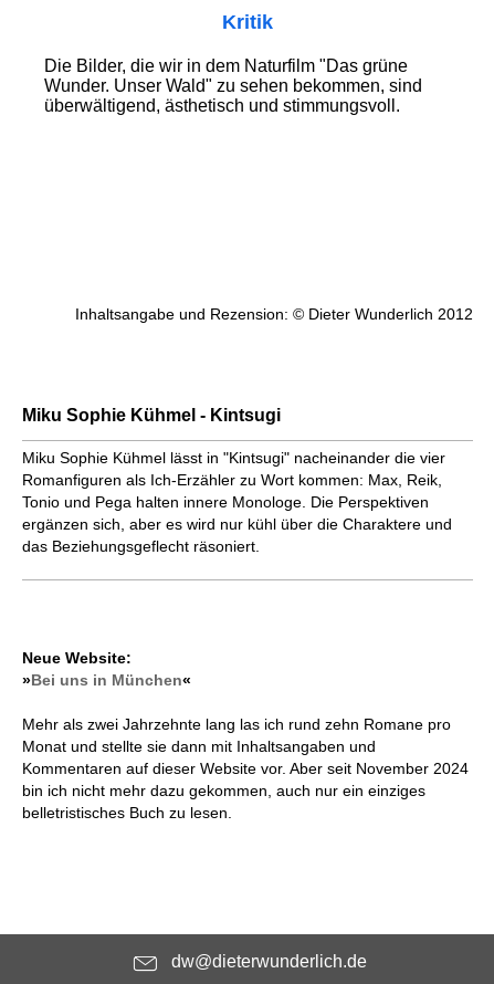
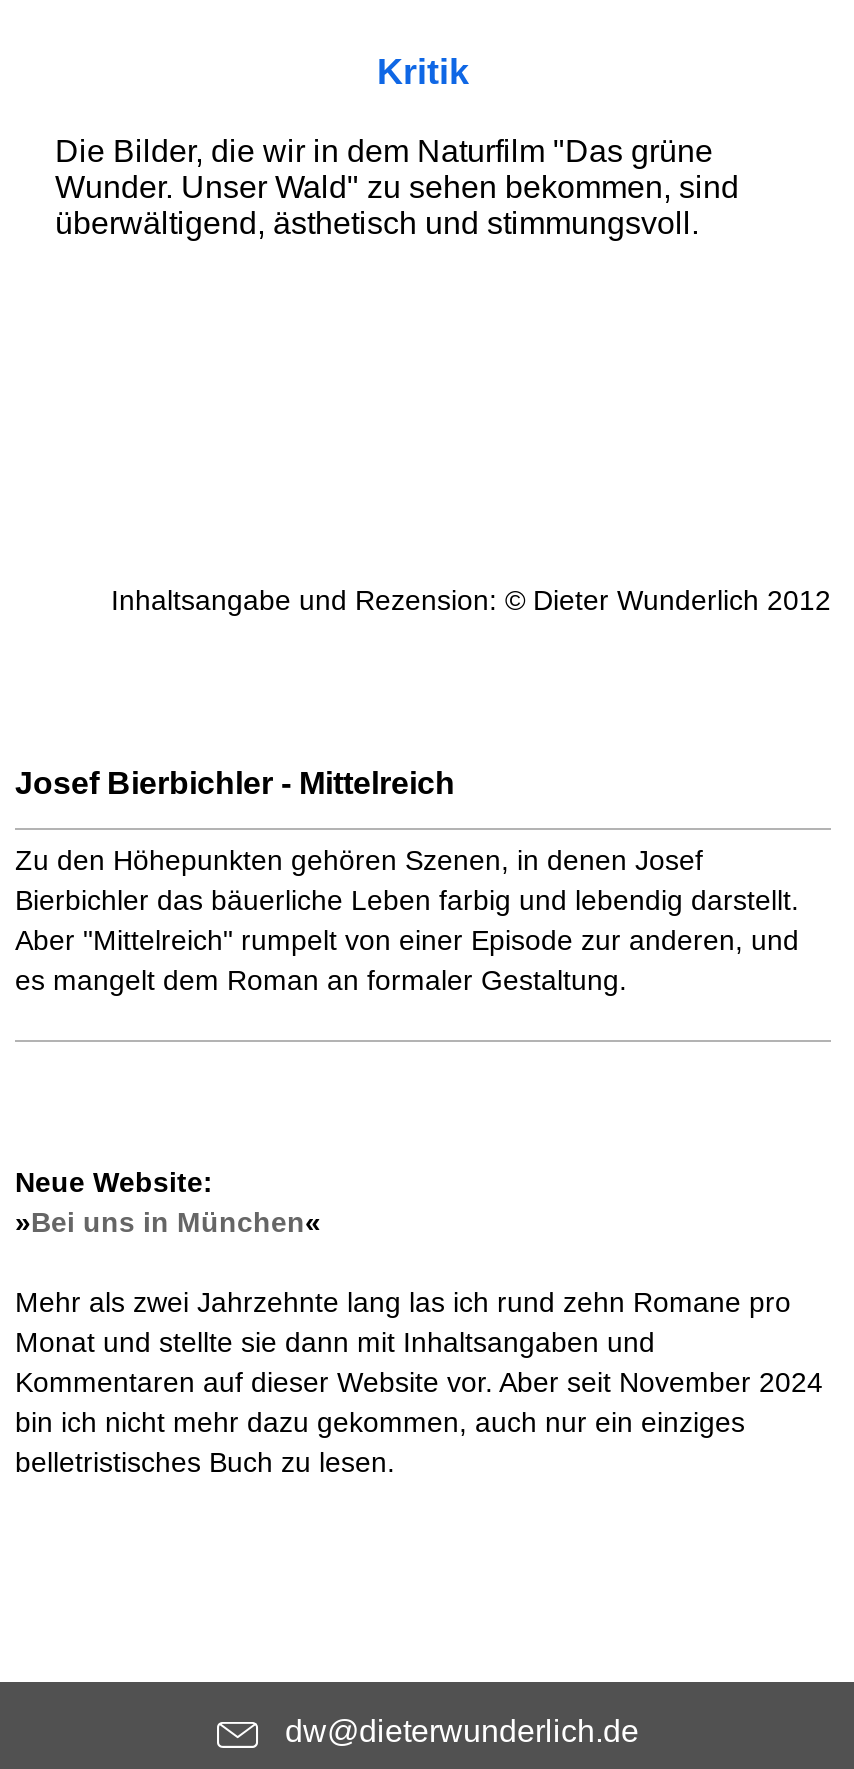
[22,406,281,425] Miku Sophie Kühmel - Kintsugi -> [15,767,455,801] Josef Bierbichler - Mittelreich
[22,449,452,555] Miku Sophie Kühmel lässt in "Kintsugi" nacheinander die vier | Romanfiguren als Ich-Erzähler zu Wort kommen: Max, Reik, | Tonio und Pega halten innere Monologe. Die Perspektiven | ergänzen sich, aber es wird nur kühl über die Charaktere und | das Beziehungsgeflecht räsoniert. -> [15,845,799,997] Zu den Höhepunkten gehören Szenen, in denen Josef | Bierbichler das bäuerliche Leben farbig und lebendig darstellt. | Aber "Mittelreich" rumpelt von einer Episode zur anderen, und | es mangelt dem Roman an formaler Gestaltung.

